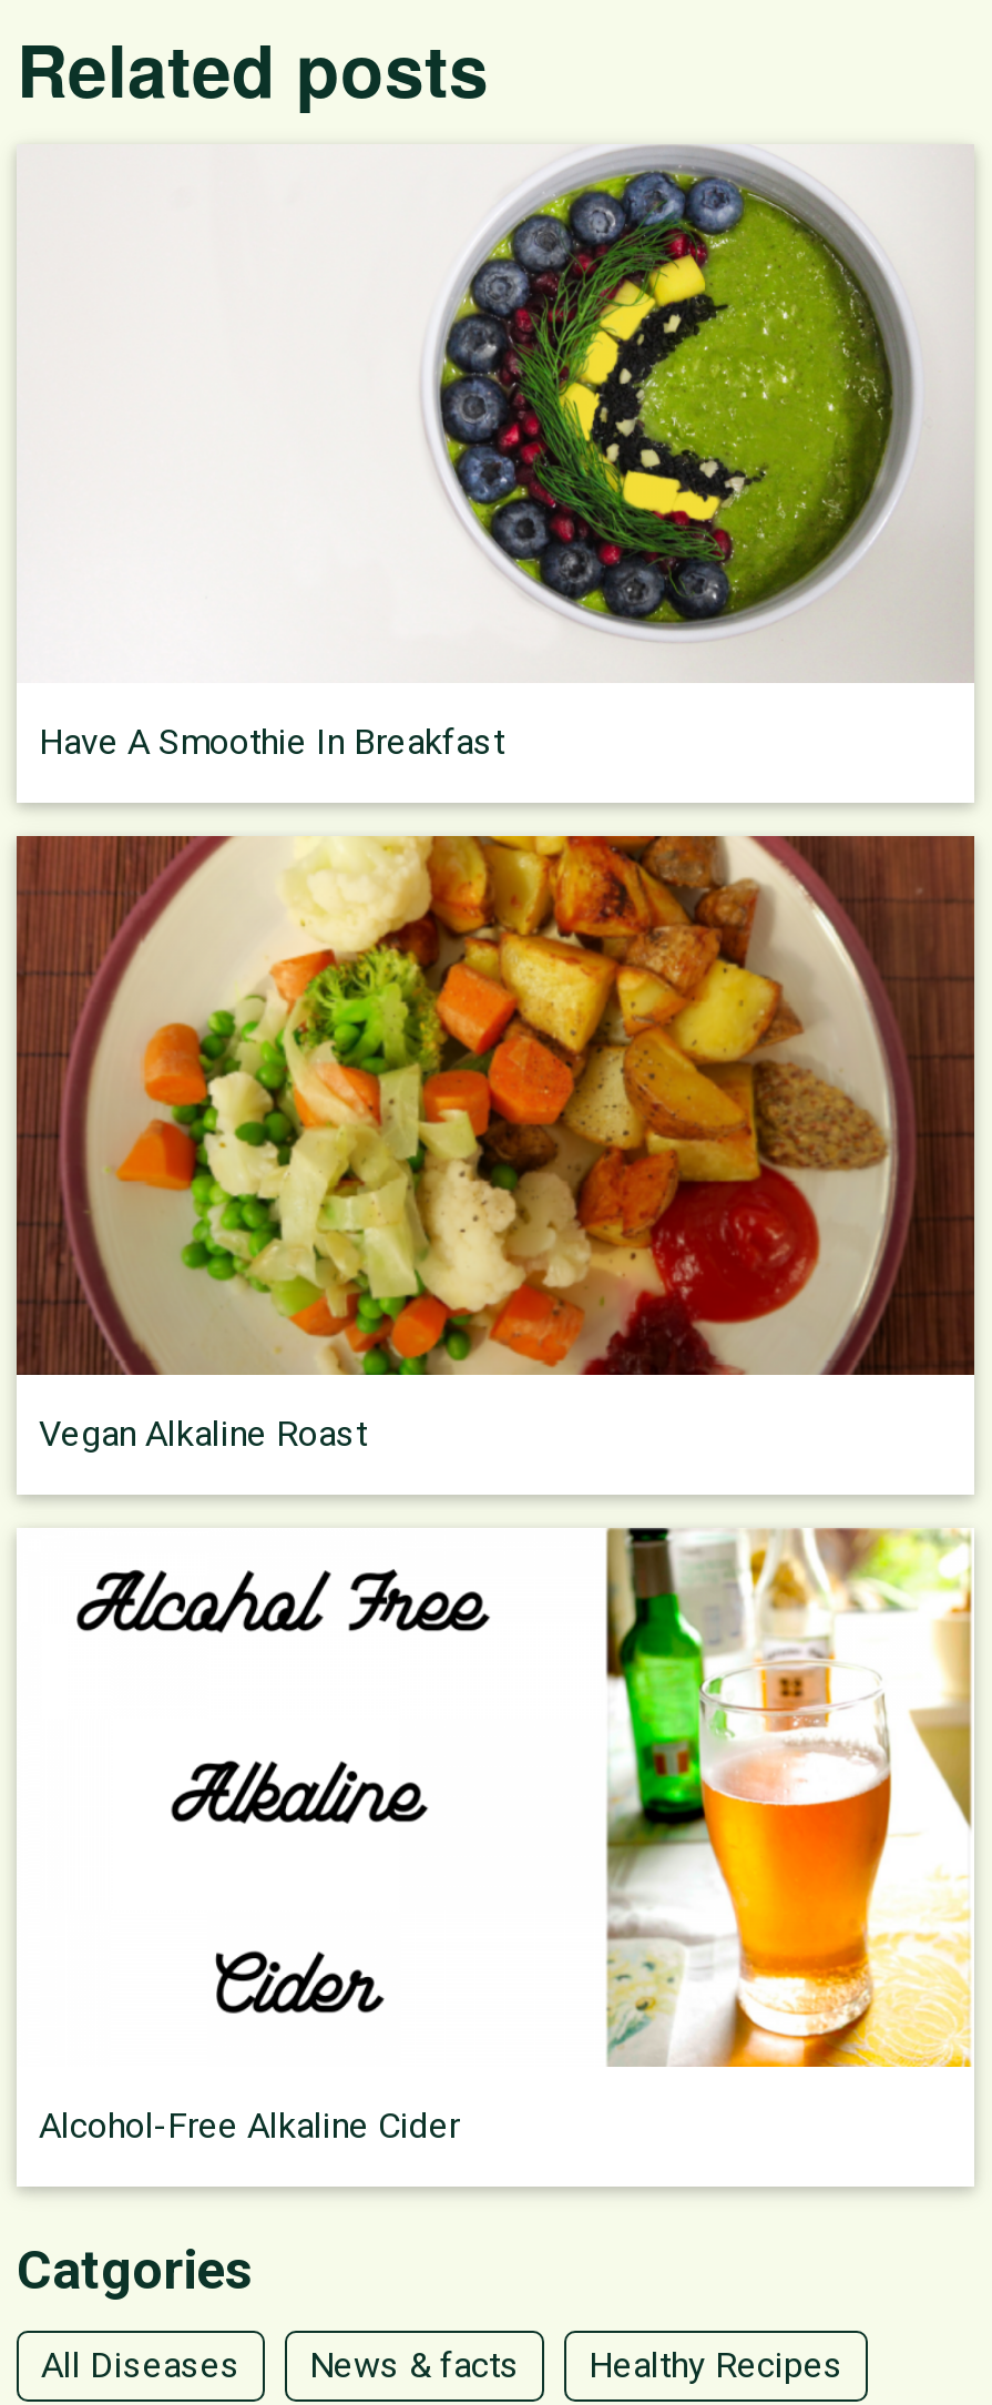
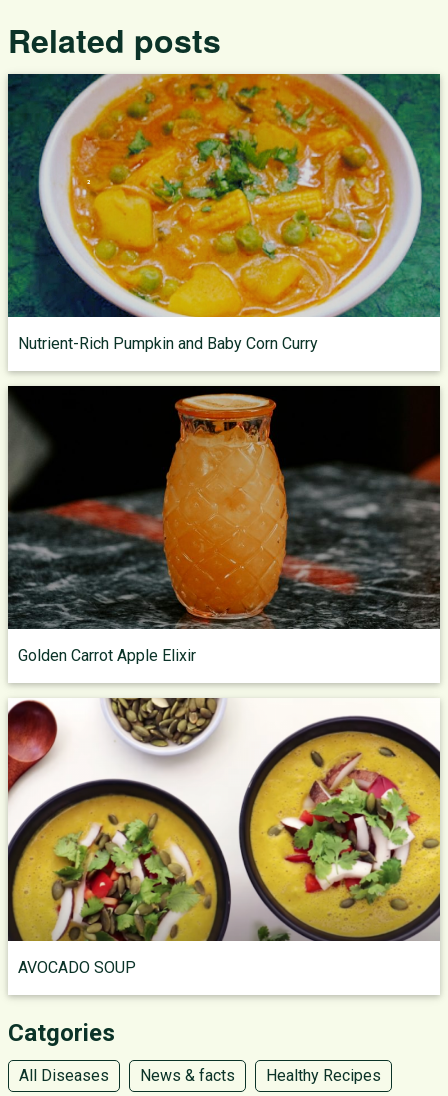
[17,144,974,763] [image] | Have A Smoothie In Breakfast -> [7,73,441,353] [image] | Nutrient-Rich Pumpkin and Baby Corn Curry
[14,834,976,1455] [image] | Vegan Alkaline Roast -> [7,385,441,665] [image] | Golden Carrot Apple Elixir
[17,1526,974,2147] [image] | Alcohol-Free Alkaline Cider -> [7,697,441,977] [image] | AVOCADO SOUP

